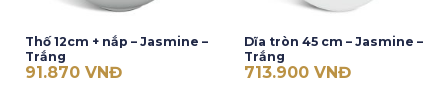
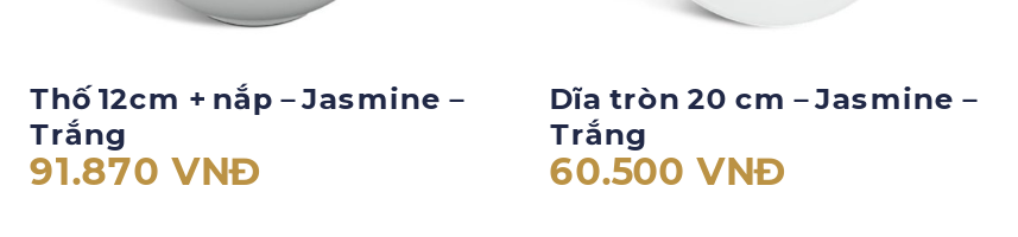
[244,34,423,49] Dĩa tròn 45 cm – Jasmine – -> [550,80,977,115] Dĩa tròn 20 cm – Jasmine –
[244,63,351,82] 713.900 VNĐ -> [550,149,785,194] 60.500 VNĐ

